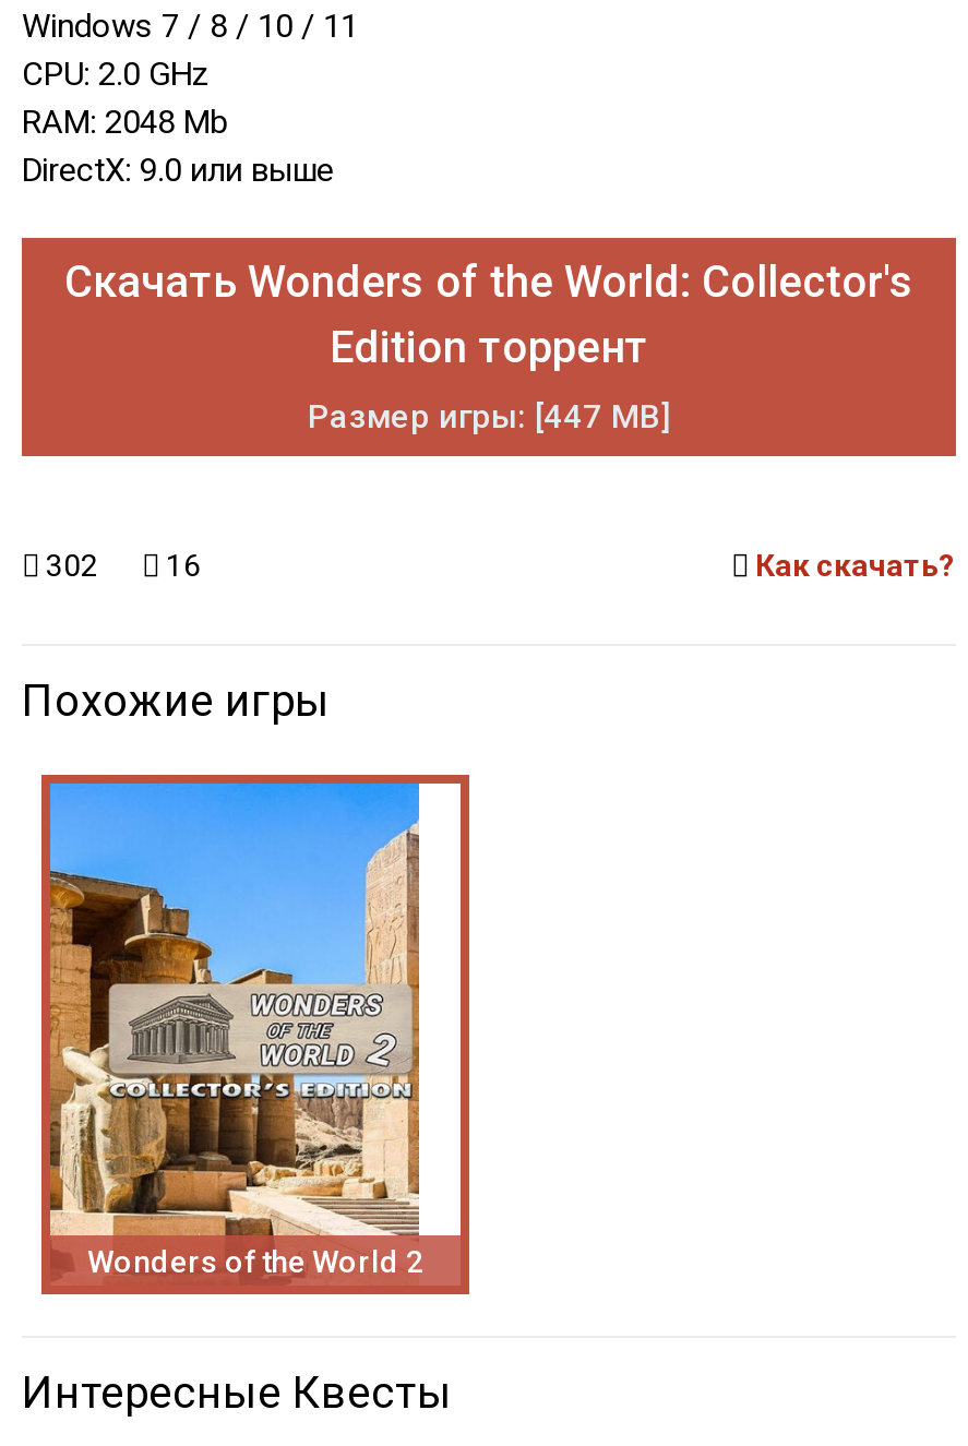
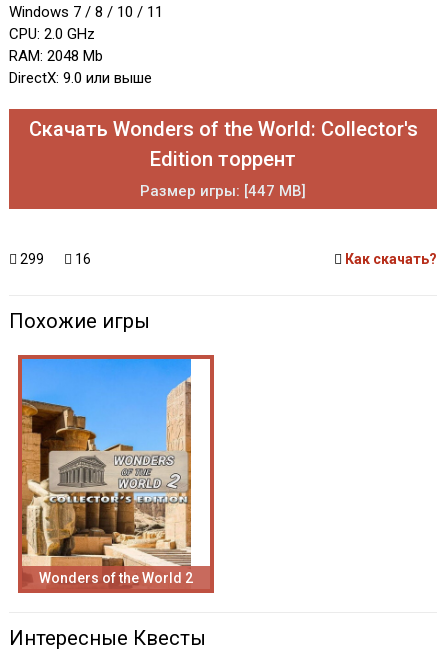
[46,548,201,583] 302 16 -> [20,251,91,267] 299 16

